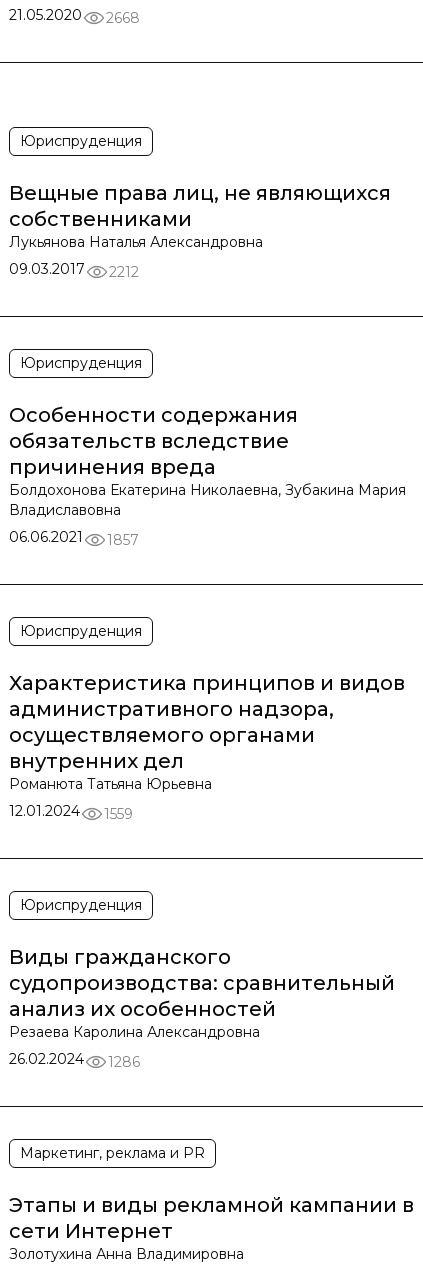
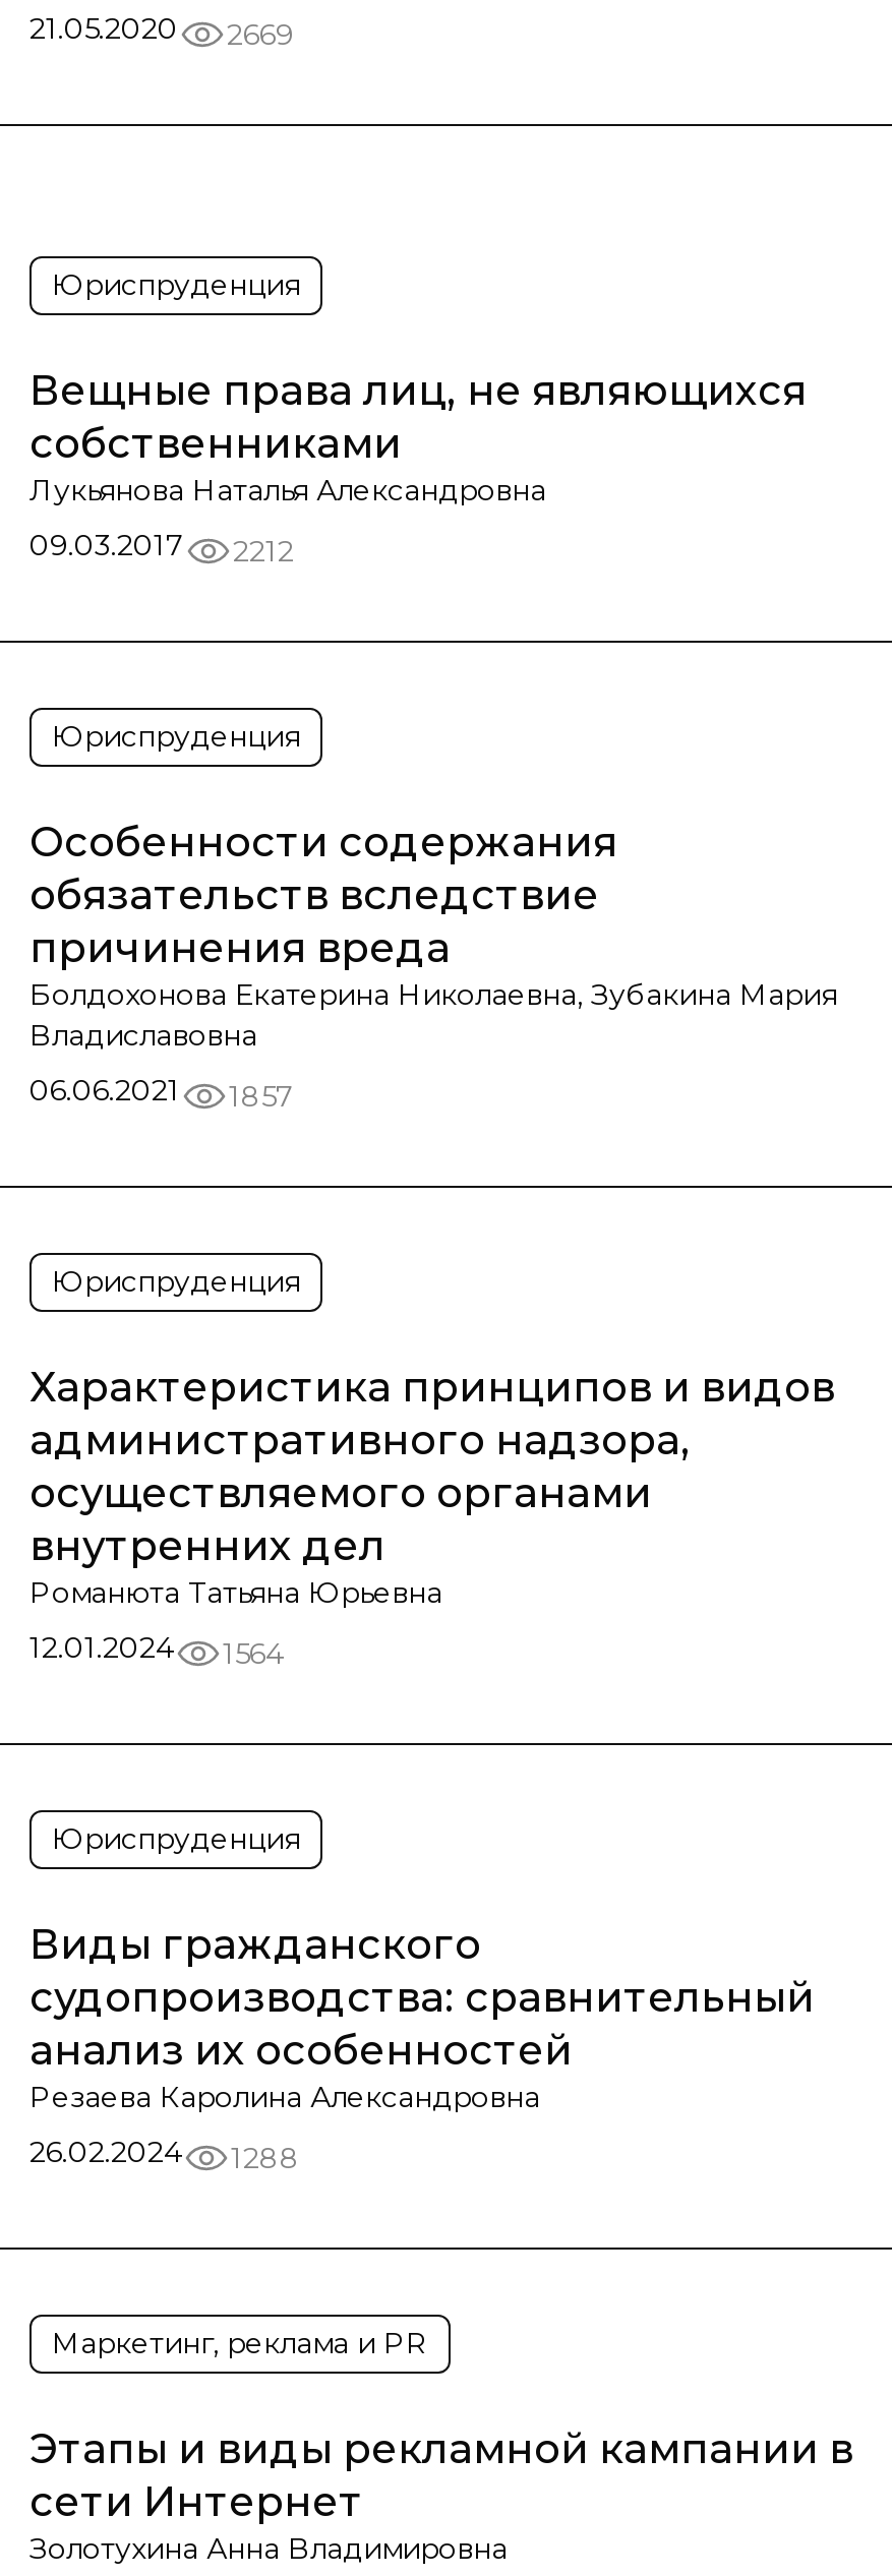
[9,6,140,26] 21.05.2020 2668 -> [29,10,294,52] 21.05.2020 2669
[9,802,133,822] 12.01.2024 1559 -> [29,1629,284,1671] 12.01.2024 1564
[9,1050,140,1070] 26.02.2024 1286 -> [29,2134,300,2175] 26.02.2024 1288

